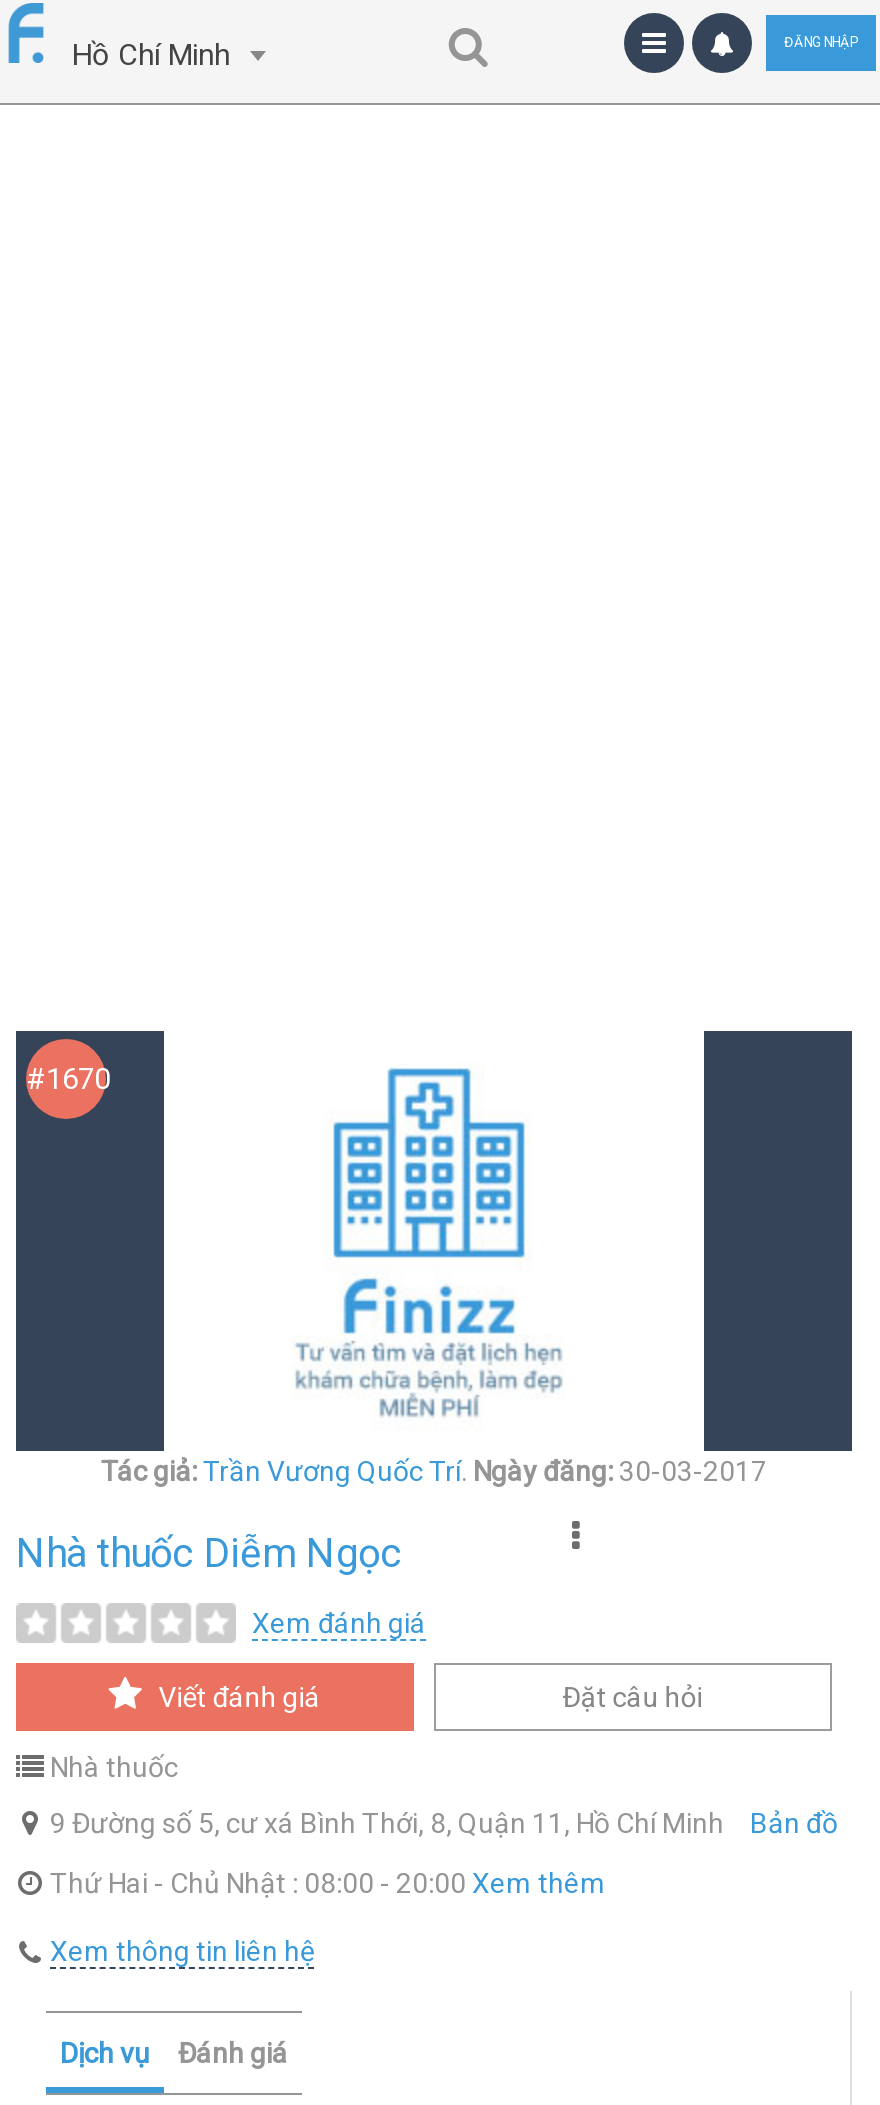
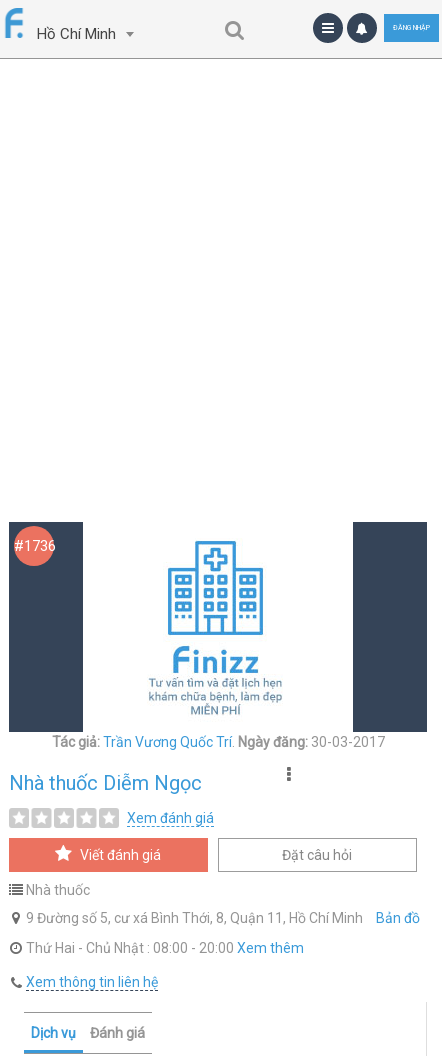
[26,1061,110,1097] #1670 -> [14,537,56,555] #1736

